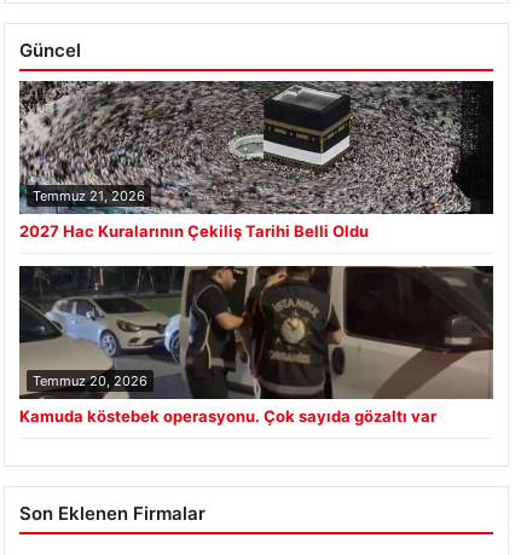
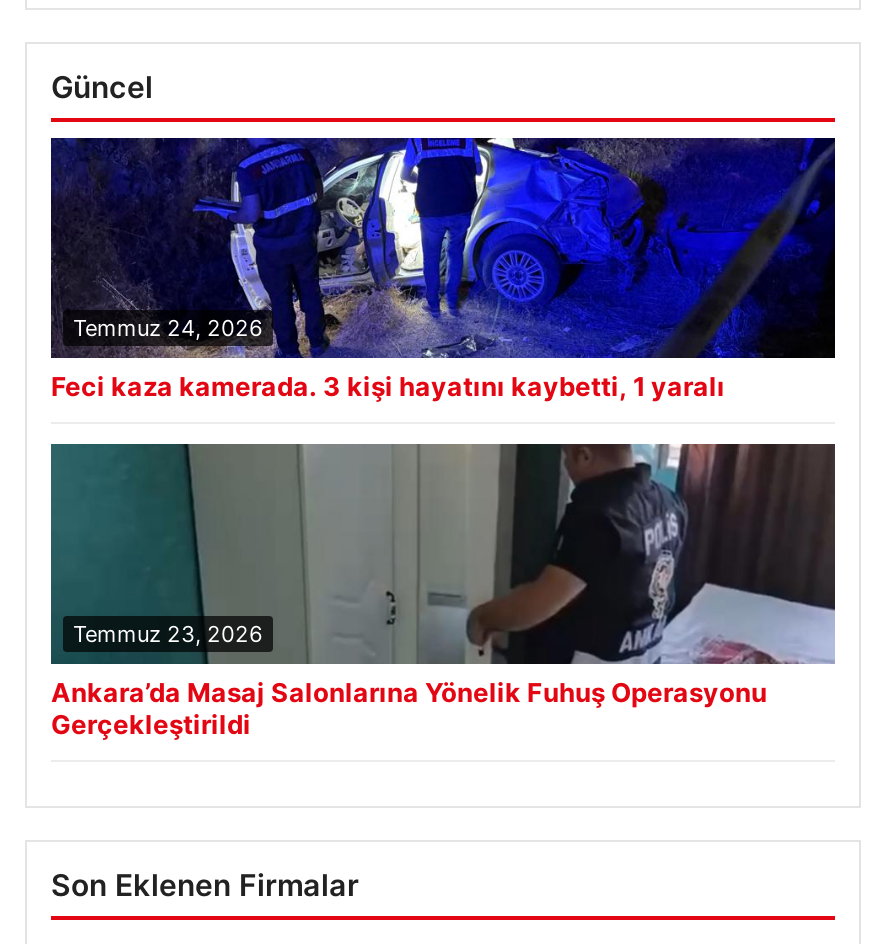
[18,80,493,214] [image] | Temmuz 21, 2026 -> [49,136,835,356] [image] | Temmuz 24, 2026
[19,222,369,241] 2027 Hac Kuralarının Çekiliş Tarihi Belli Oldu -> [51,371,725,403] Feci kaza kamerada. 3 kişi hayatını kaybetti, 1 yaralı
[19,265,493,399] [image] | Temmuz 20, 2026 -> [51,442,835,664] [image] | Temmuz 23, 2026
[19,407,436,426] Kamuda köstebek operasyonu. Çok sayıda gözaltı var -> [51,677,767,741] Ankara’da Masaj Salonlarına Yönelik Fuhuş Operasyonu | Gerçekleştirildi

